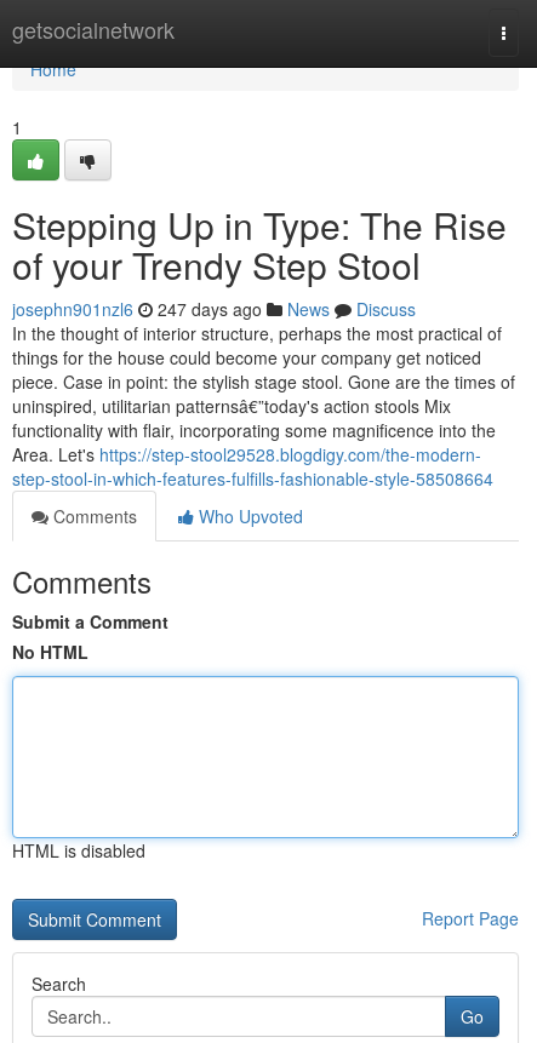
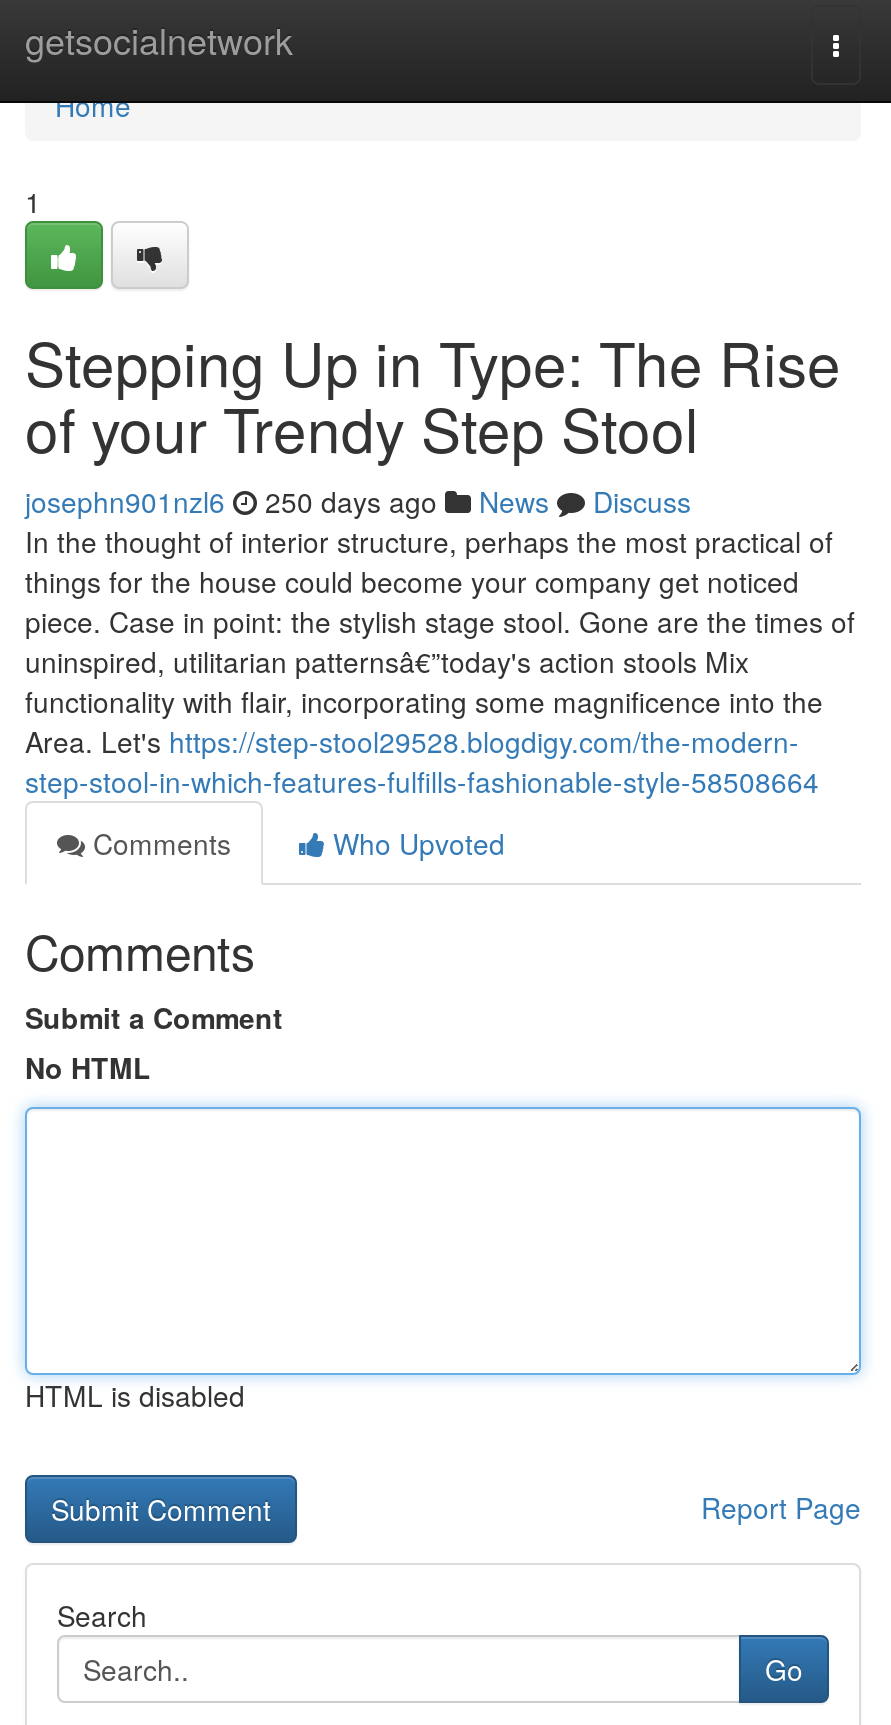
[12,297,416,321] josephn901nzl6 247 days ago News Discuss -> [25,481,691,521] josephn901nzl6 250 days ago News Discuss

